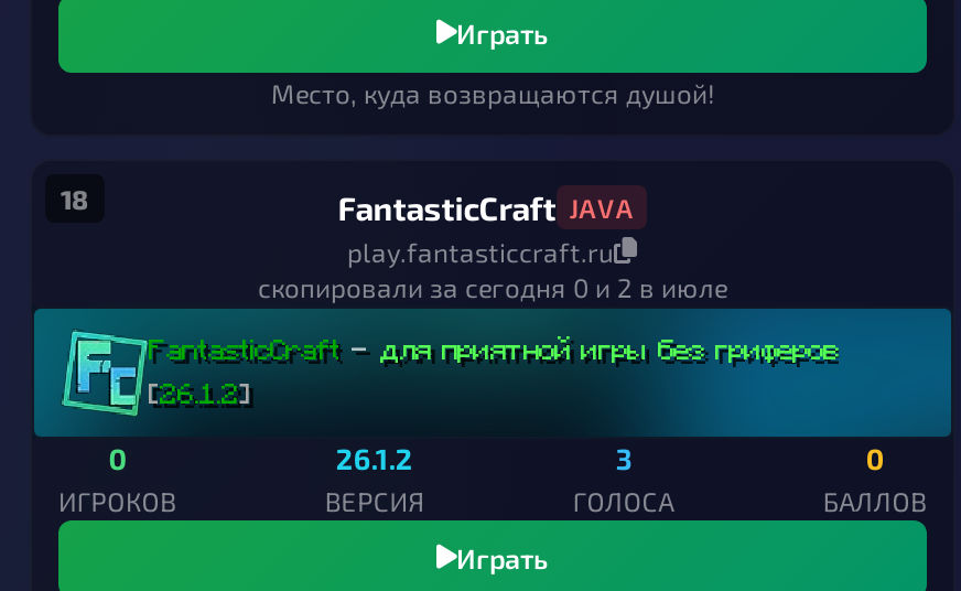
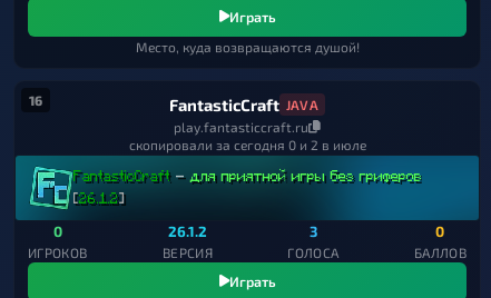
[61,182,89,213] 18 -> [29,92,42,108] 16

